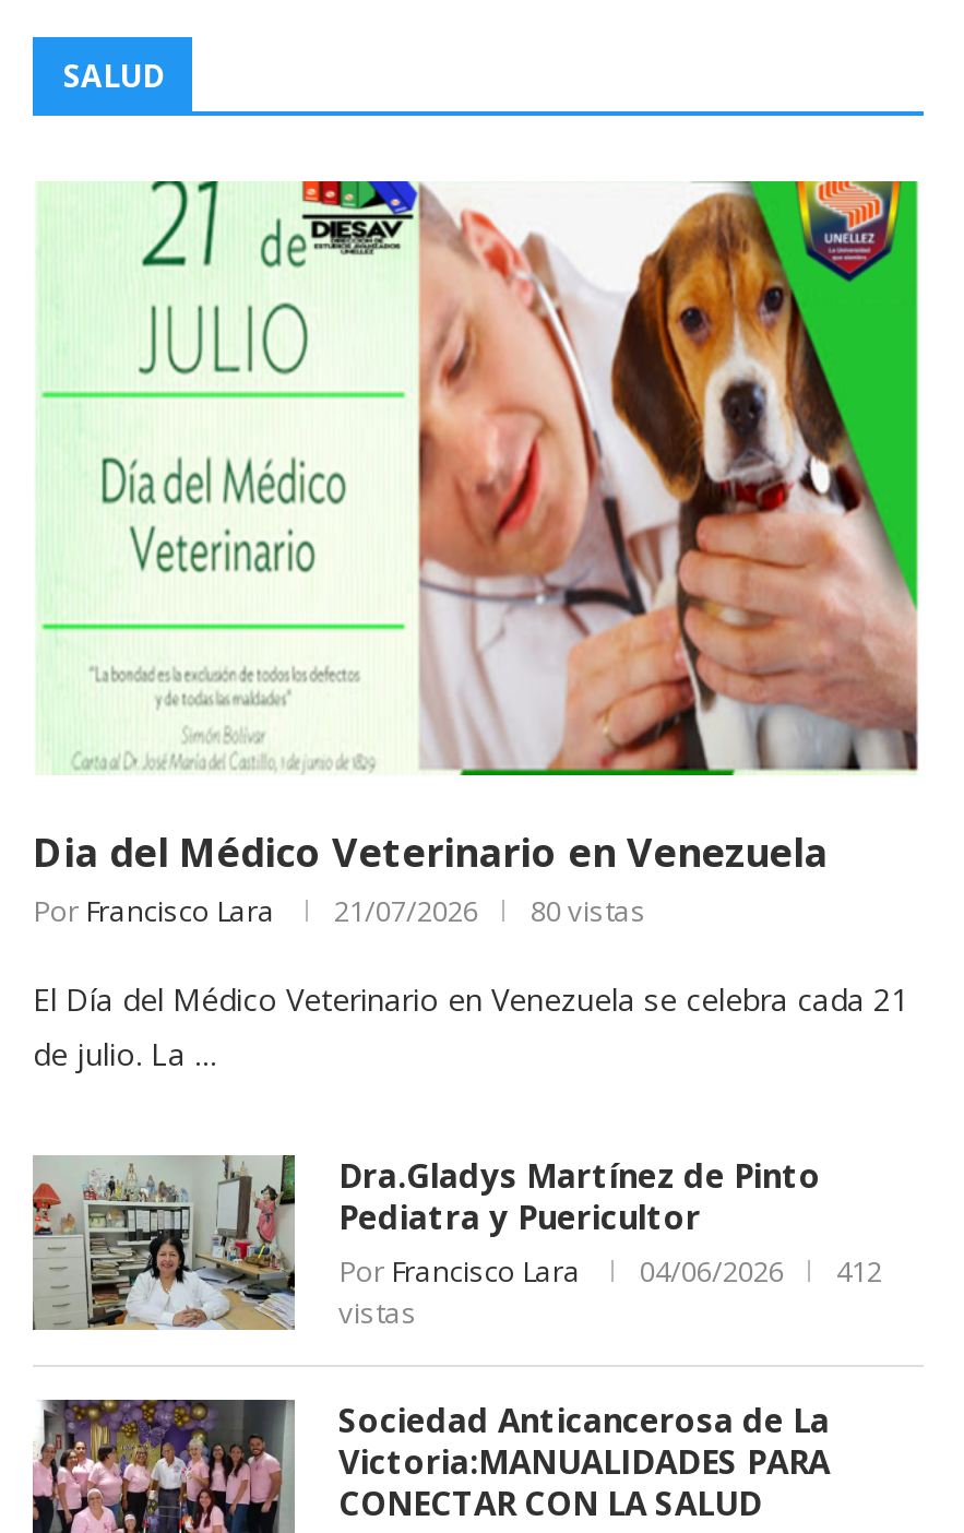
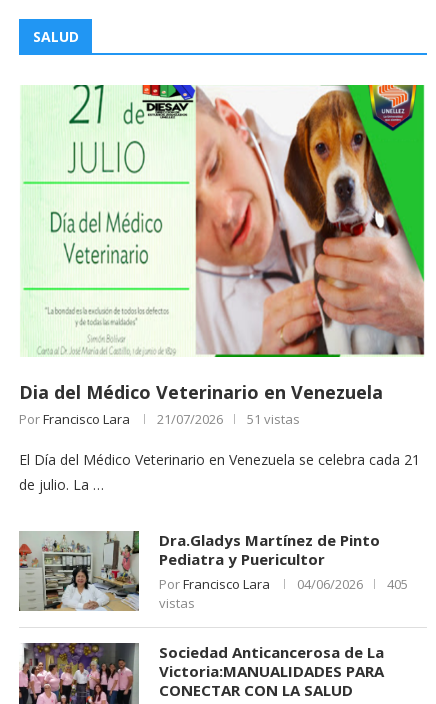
[33,891,646,930] Por Francisco Lara 21/07/2026 80 vistas -> [19,410,300,428] Por Francisco Lara 21/07/2026 51 vistas
[338,1251,882,1290] Por Francisco Lara 04/06/2026 412 -> [159,575,408,593] Por Francisco Lara 04/06/2026 405

